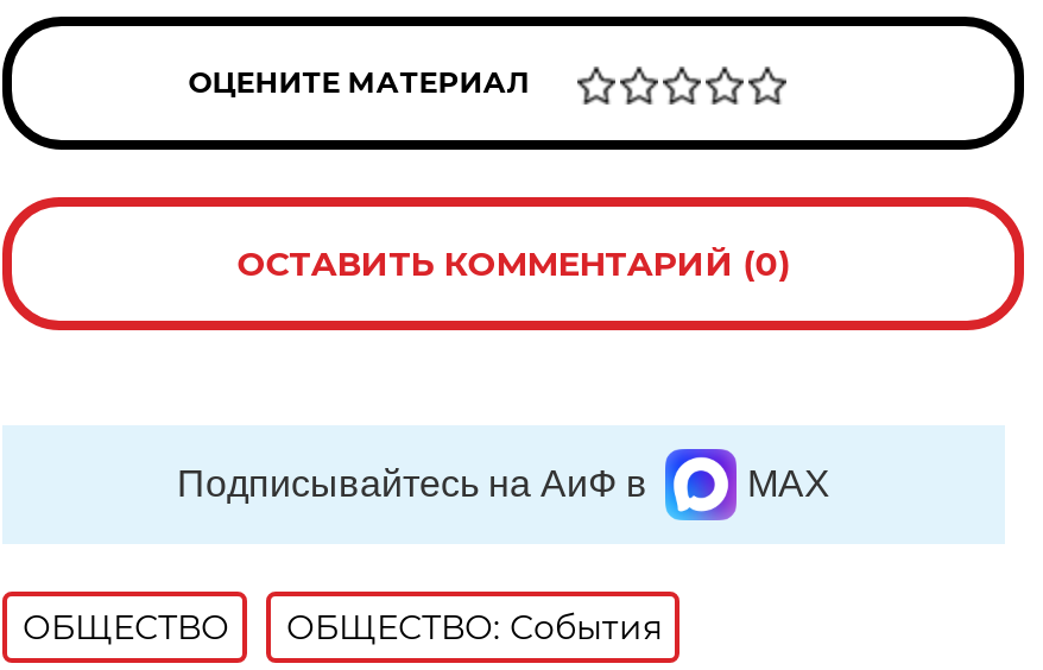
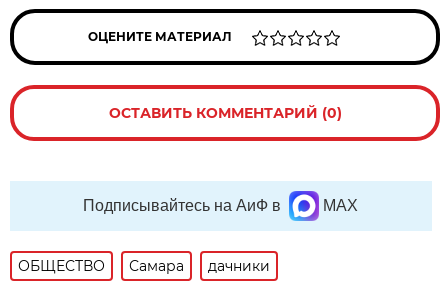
[286,606,661,648] ОБЩЕСТВО: События -> [129,257,270,275] Самара | дачники

